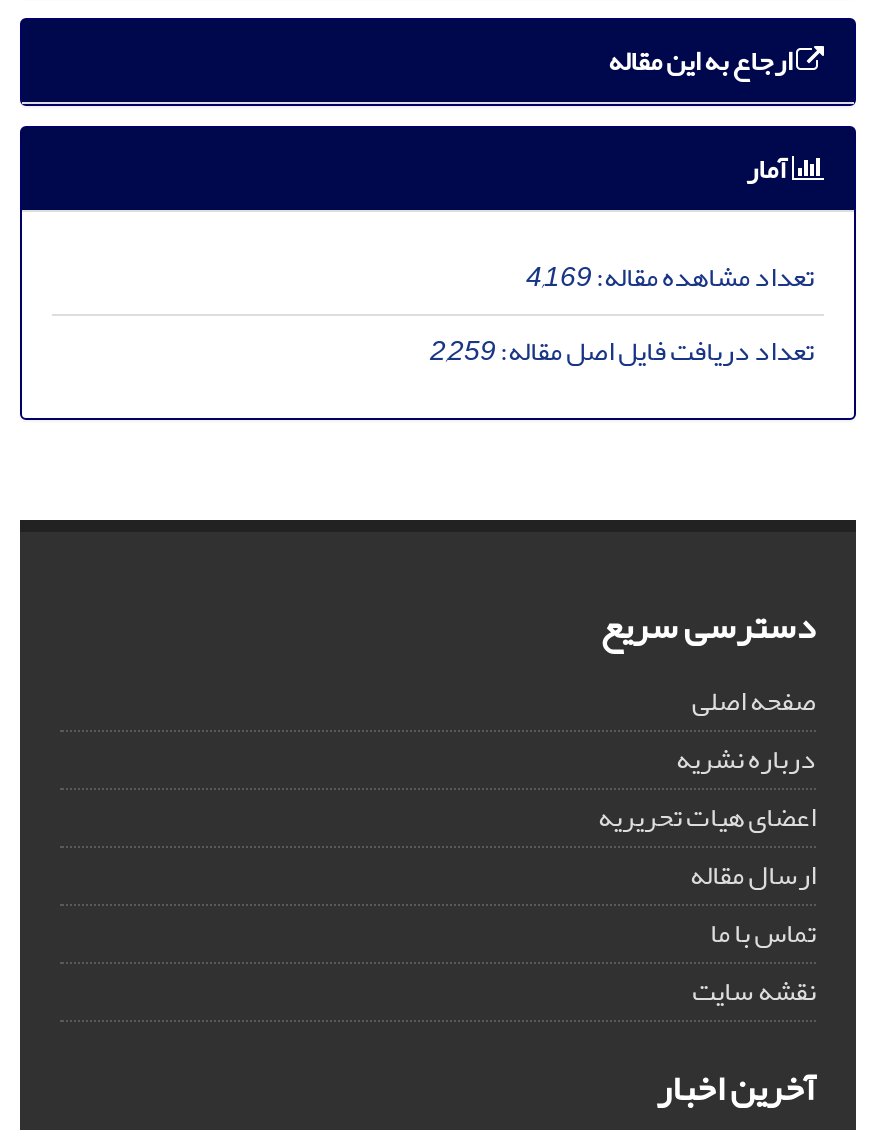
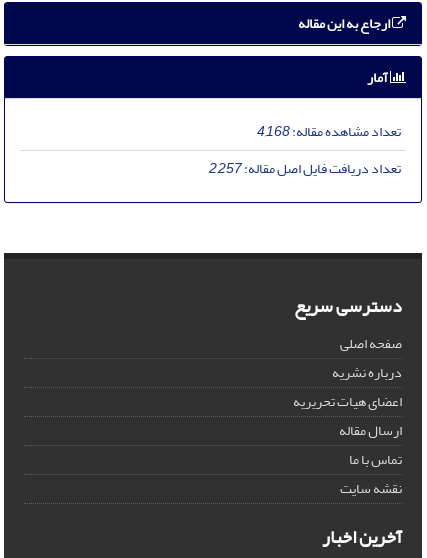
[526,249,814,303] تعداد مشاهده مقاله:4,169 -> [257,118,401,145] تعداد مشاهده مقاله:4,168
[430,323,814,377] تعداد دریافت فایل اصل مقاله:2,259 -> [209,155,401,182] تعداد دریافت فایل اصل مقاله:2,257

